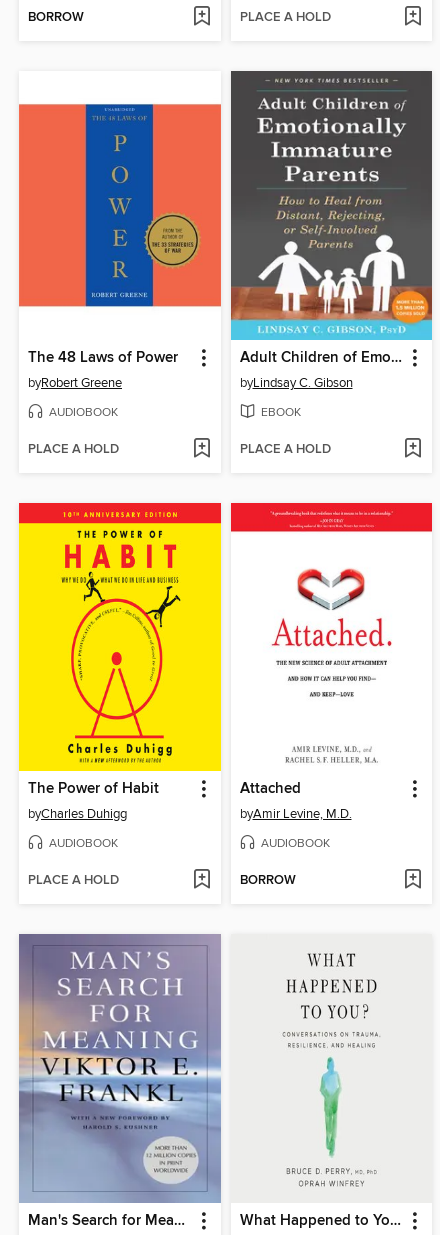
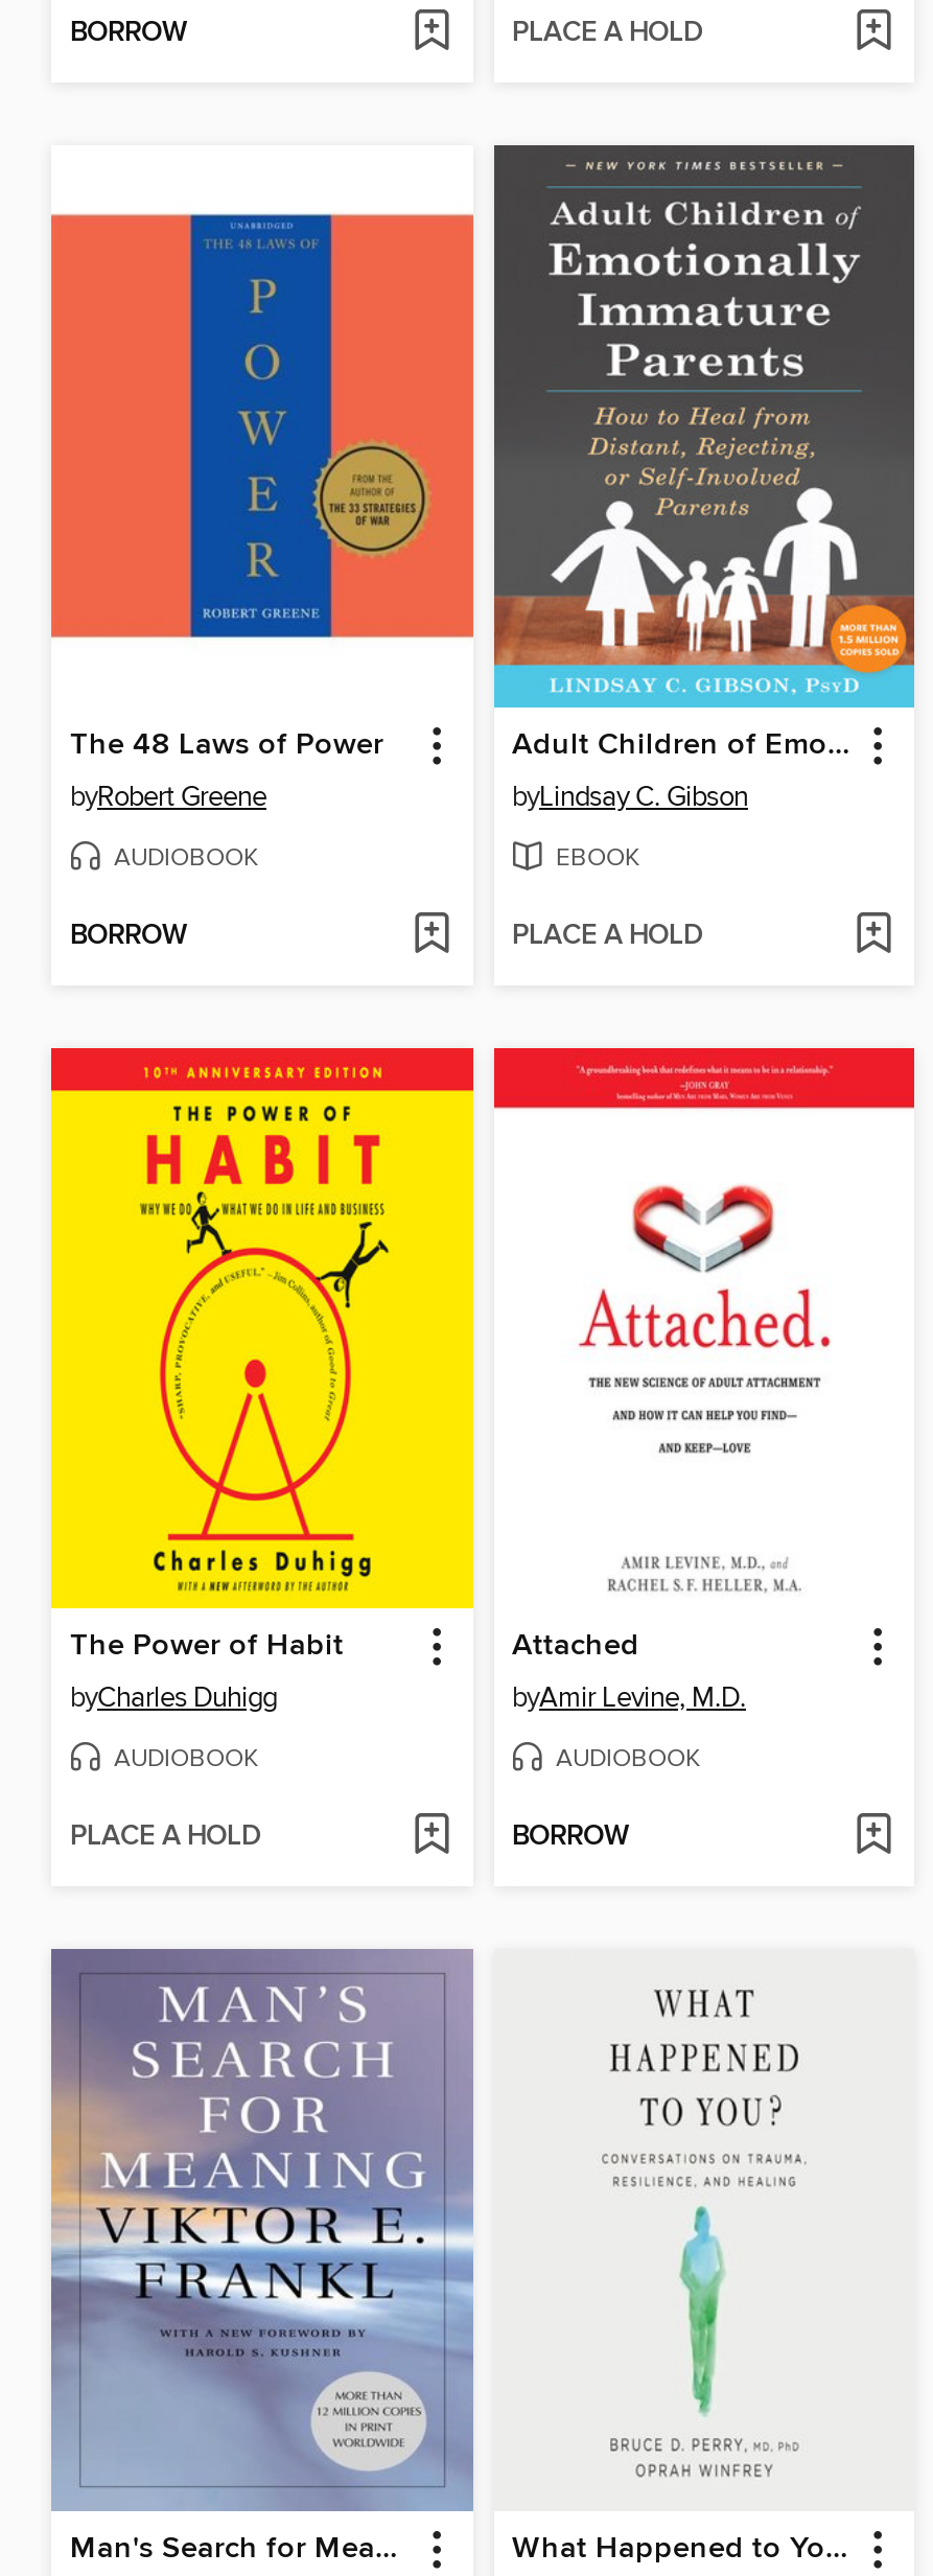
[28,441,119,458] PLACE A HOLD -> [70,918,187,953] BORROW

